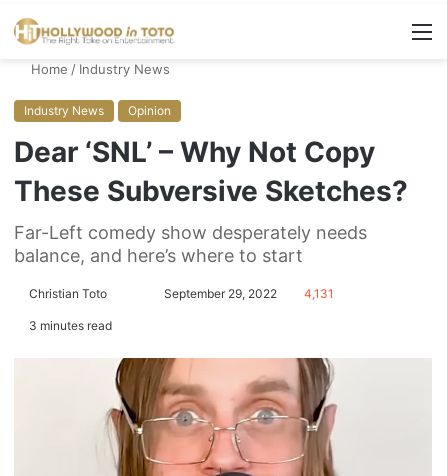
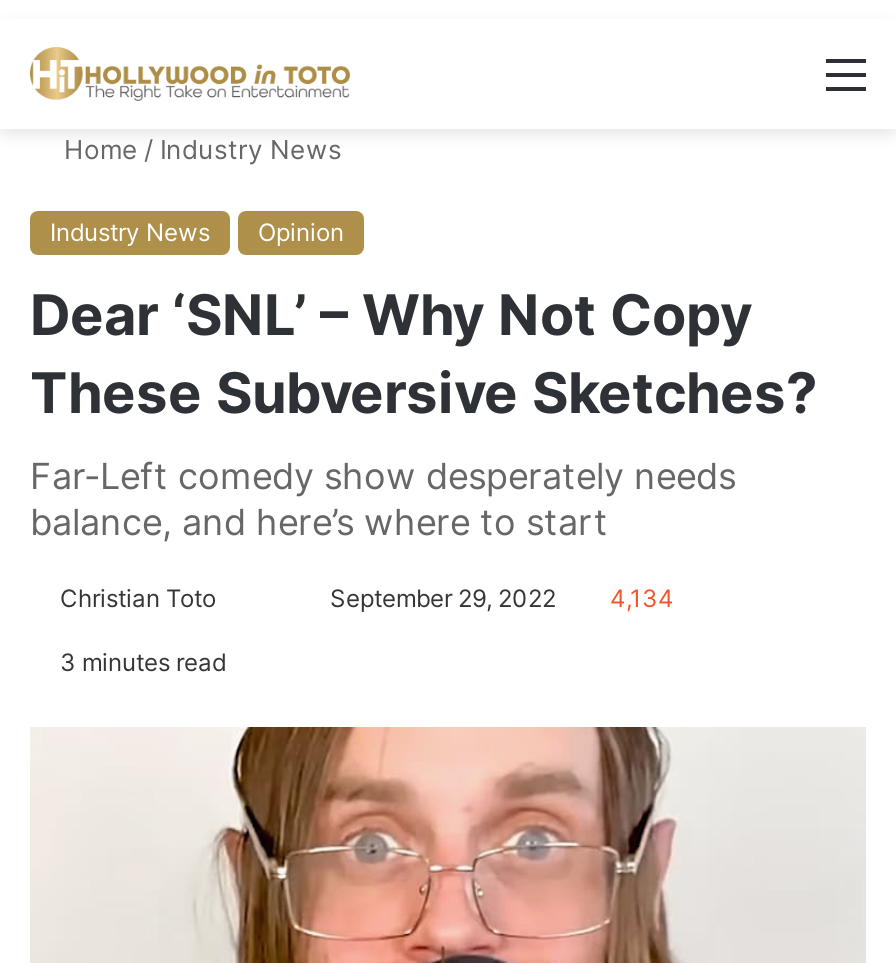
[301,286,334,301] 4,131 -> [604,583,674,613] 4,134

